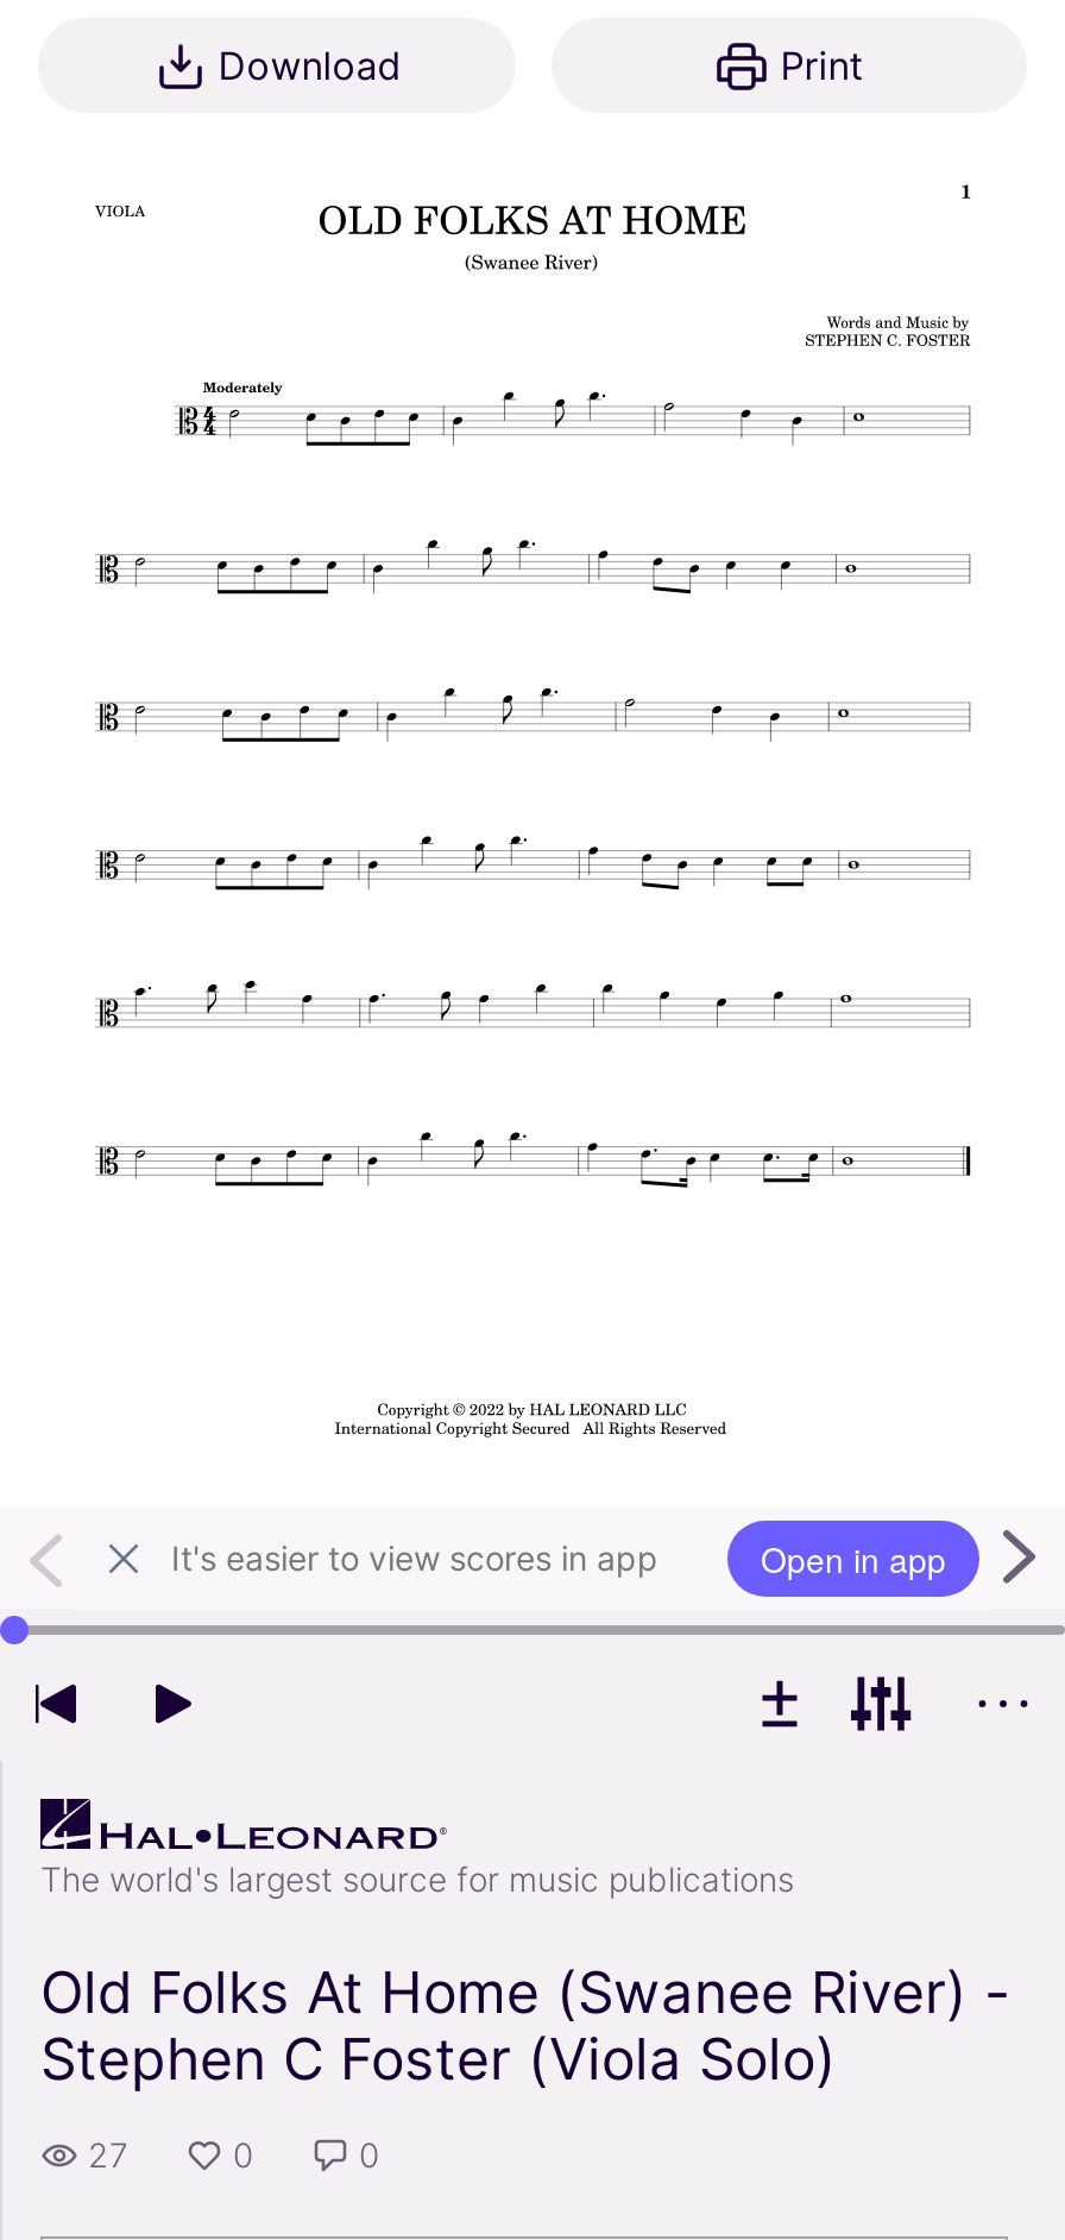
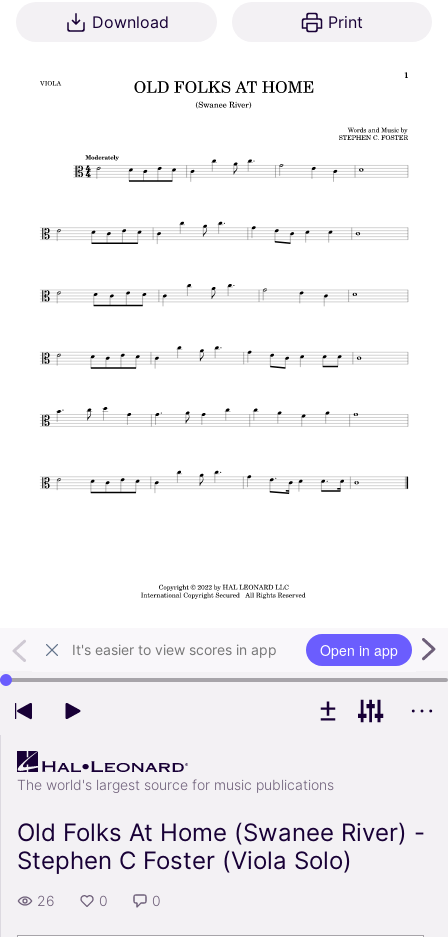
[88,2133,128,2173] 27 -> [37,891,55,908] 26

